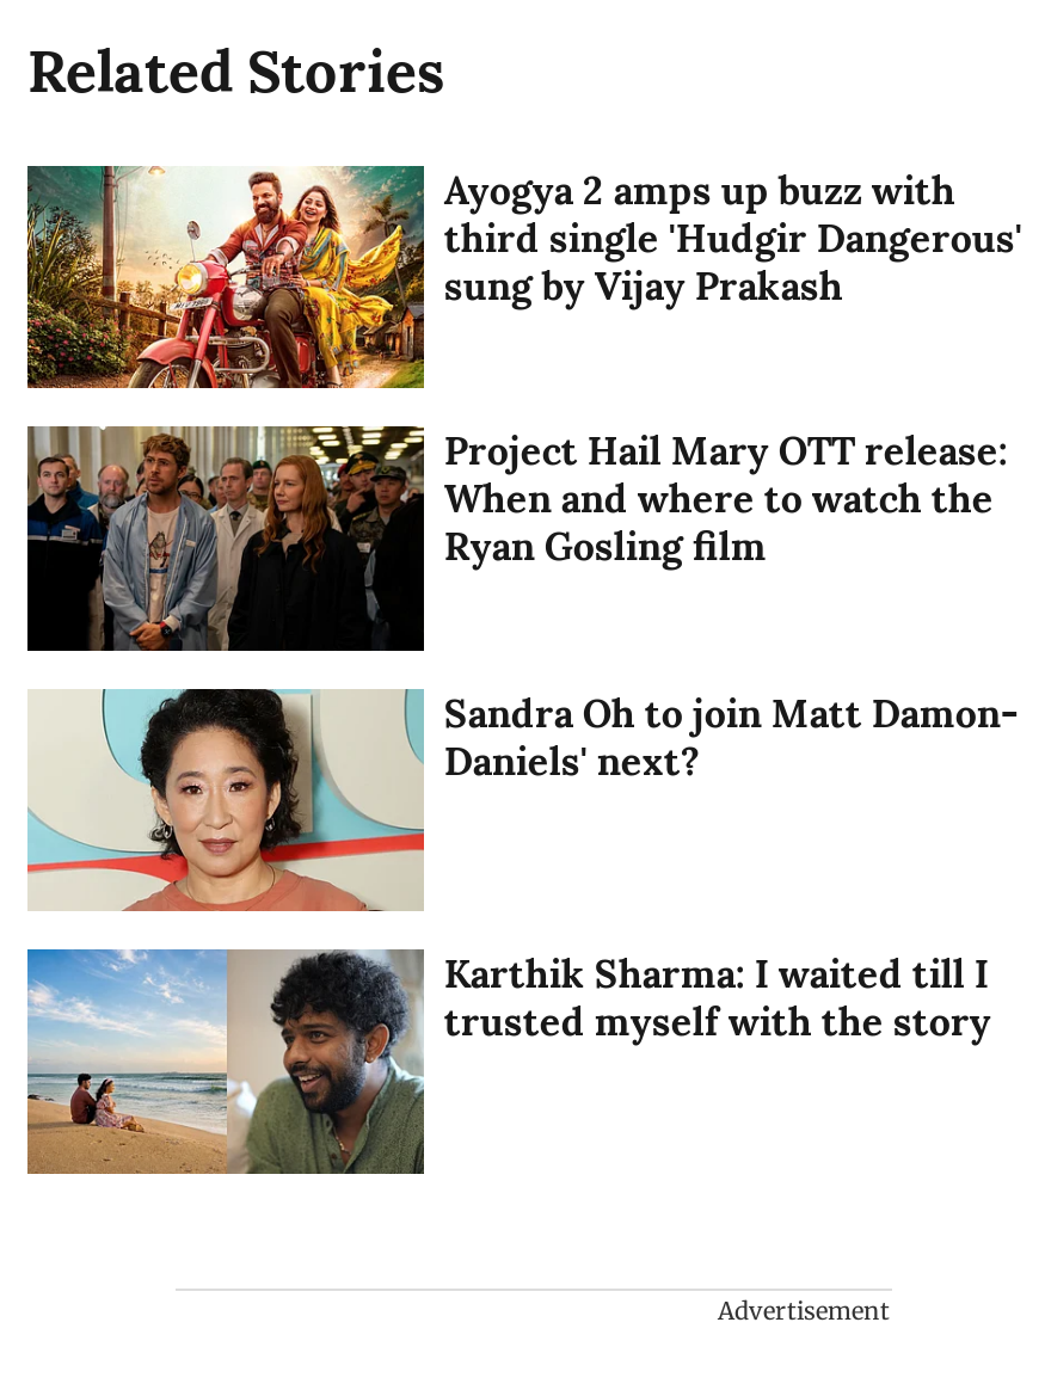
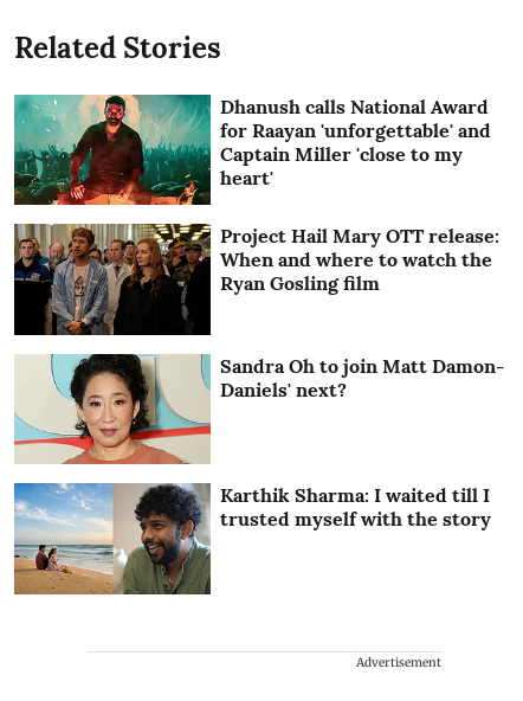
[25,164,1022,390] [image] | Ayogya 2 amps up buzz with | third single 'Hudgir Dangerous' | sung by Vijay Prakash -> [13,94,492,206] [image] | Dhanush calls National Award | for Raayan 'unforgettable' and | Captain Miller 'close to my | heart'

